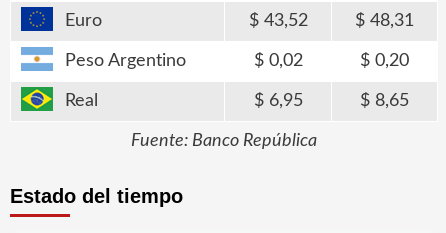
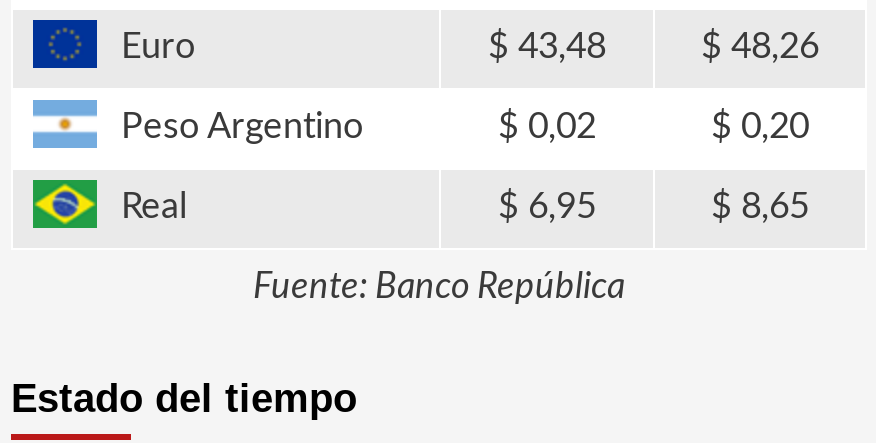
[263,12,307,30] 43,52 -> [518,29,606,65] 43,48
[370,12,414,30] 48,31 -> [731,29,819,65] 48,26

